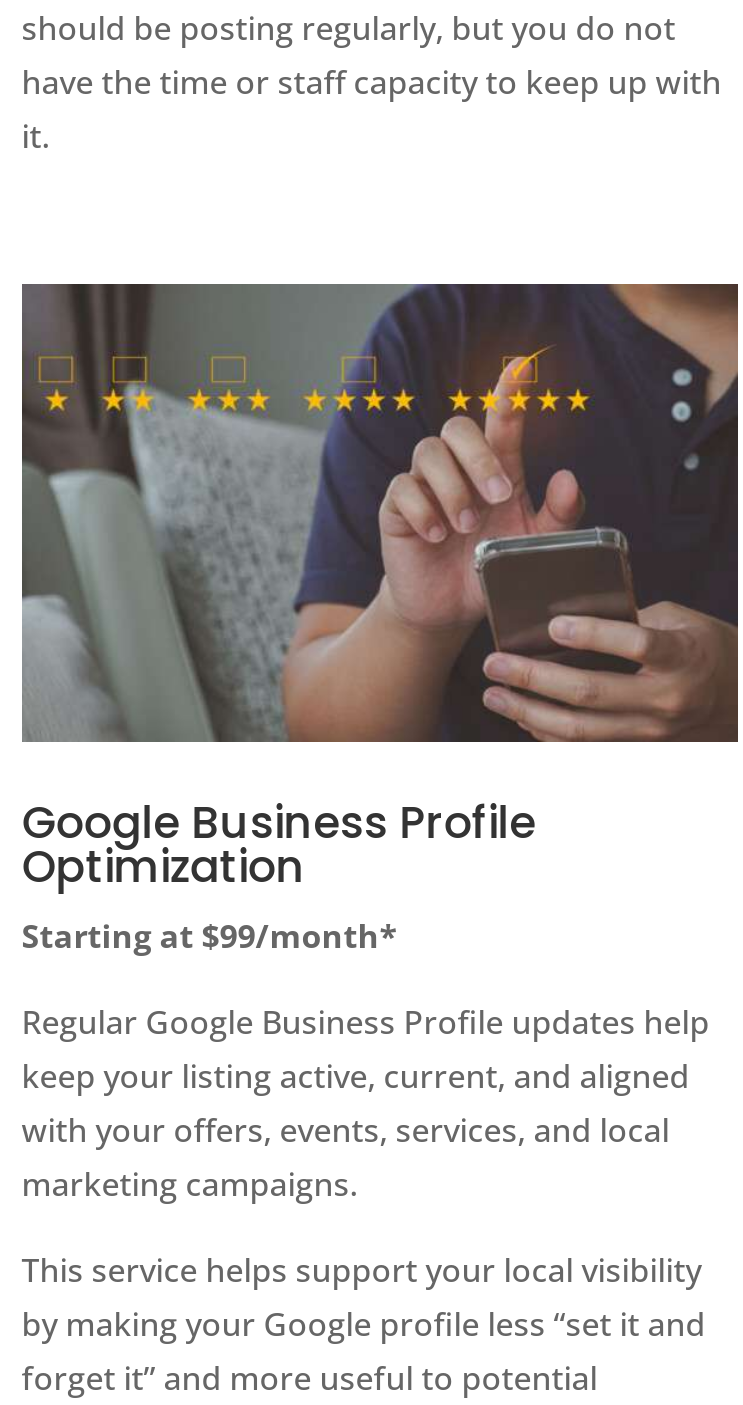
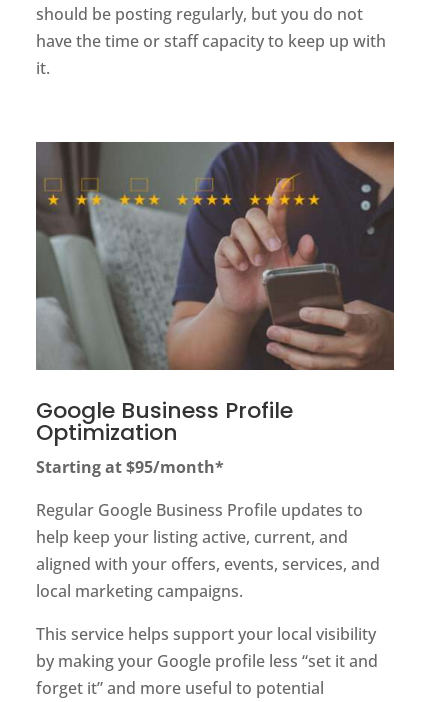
[22,913,398,957] Starting at $99/month* -> [36,456,224,478] Starting at $95/month*
[22,999,710,1205] Regular Google Business Profile updates help | keep your listing active, current, and aligned | with your offers, events, services, and local | marketing campaigns. -> [36,499,380,602] Regular Google Business Profile updates to | help keep your listing active, current, and | aligned with your offers, events, services, and | local marketing campaigns.

